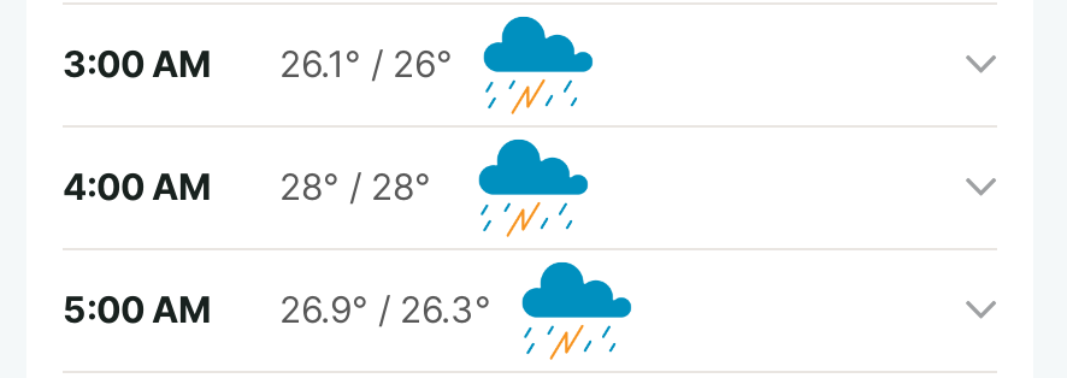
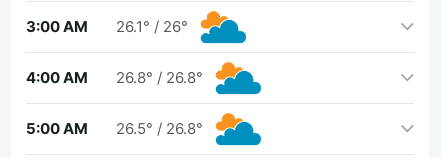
[482,14,595,116] [image] -> [200,7,247,46] [image]
[63,137,629,238] [image] | 4:00 AM 28° / 28° -> [26,58,262,97] [image] | 4:00 AM 26.8° / 26.8°
[63,260,633,361] [image] | 5:00 AM 26.9° / 26.3° -> [26,109,262,148] [image] | 5:00 AM 26.5° / 26.8°

